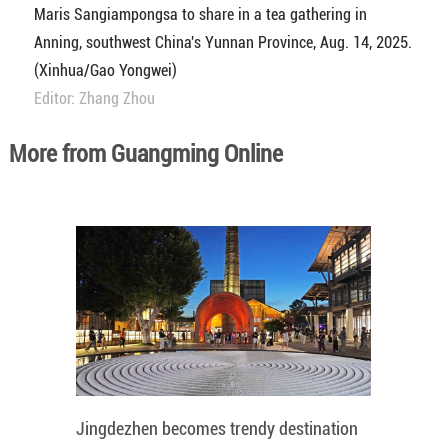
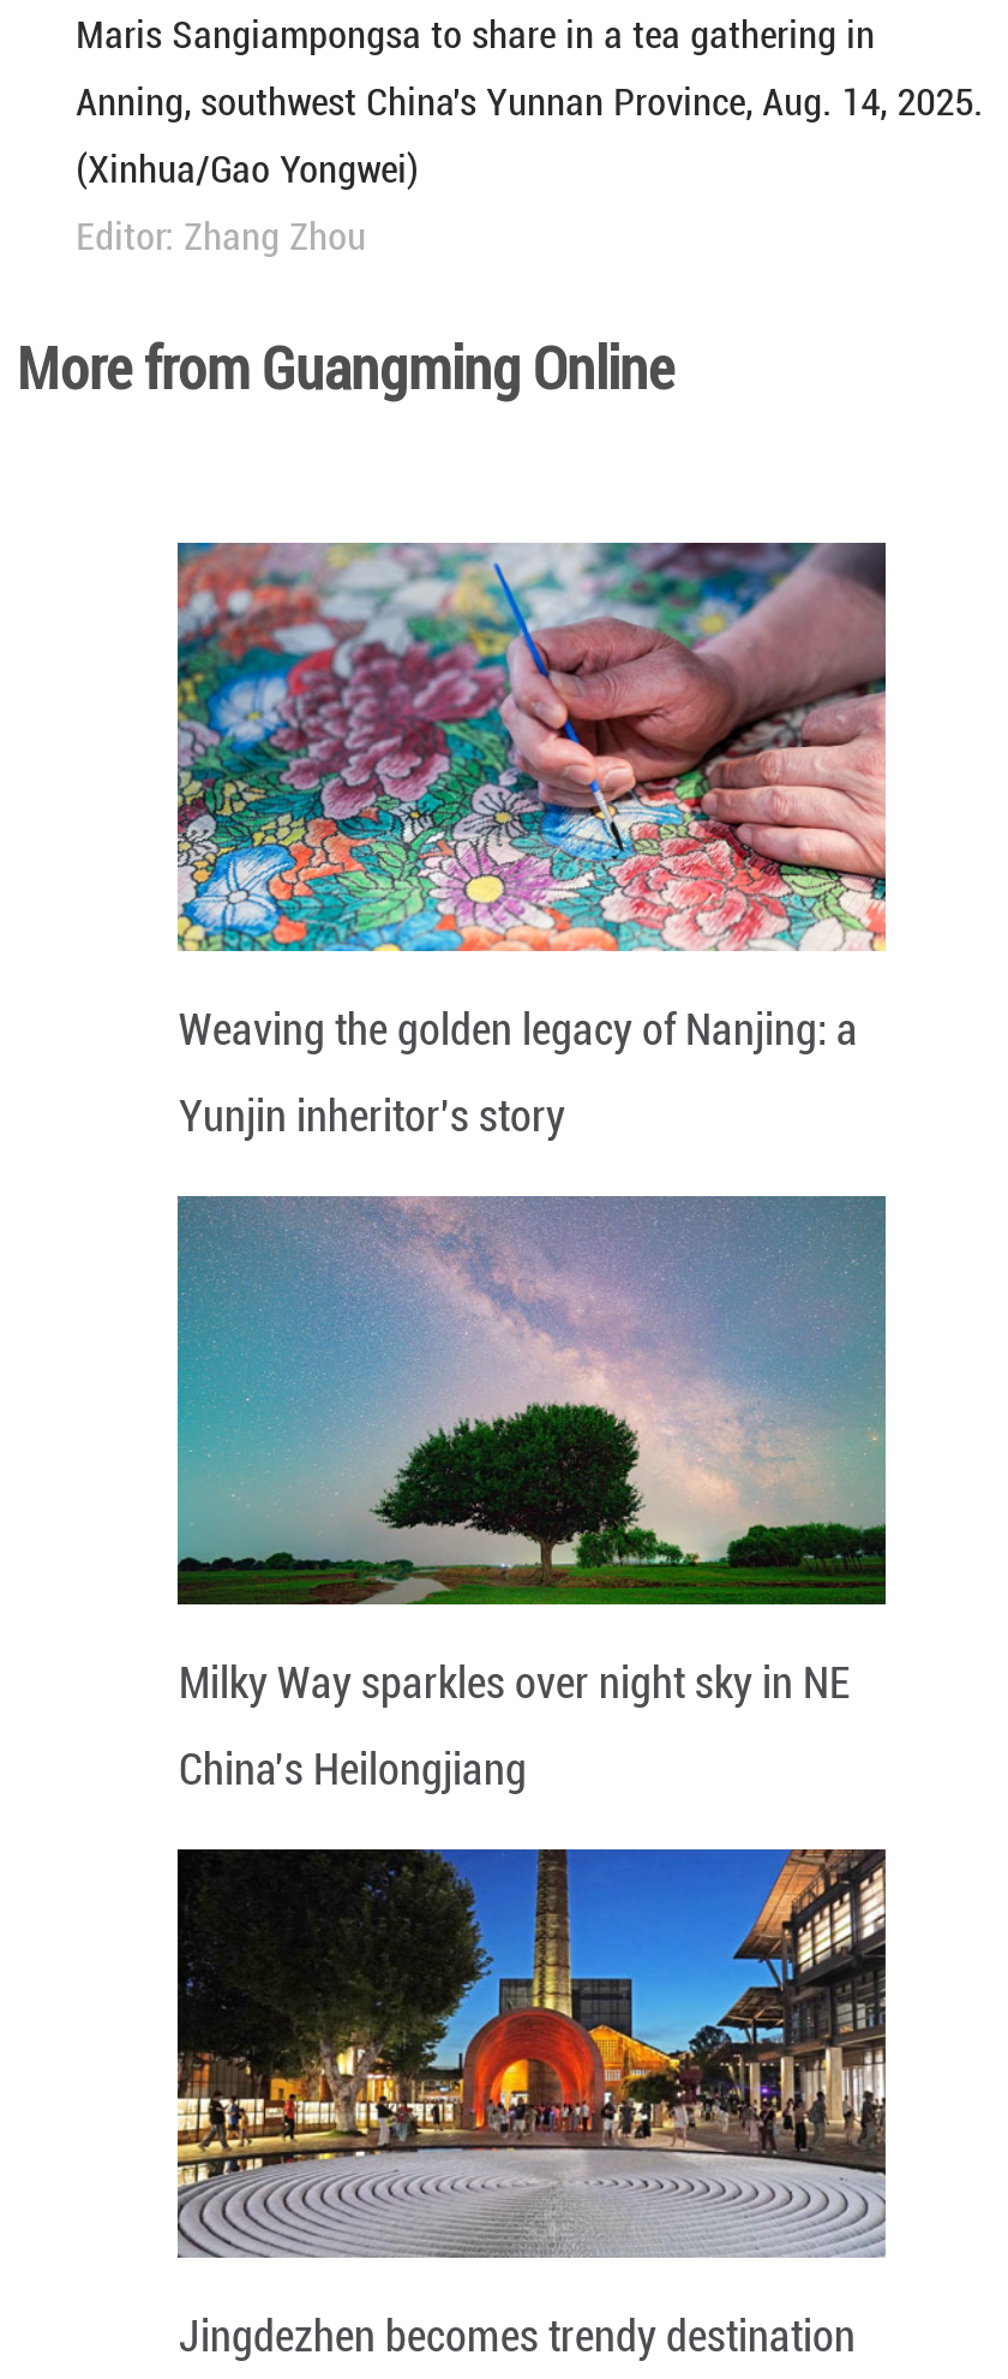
none -> [175,540,886,1140] [image] | Weaving the golden legacy of Nanjing: a | Yunjin inheritor's story
none -> [175,1194,888,1793] [image] | Milky Way sparkles over night sky in NE | China's Heilongjiang

